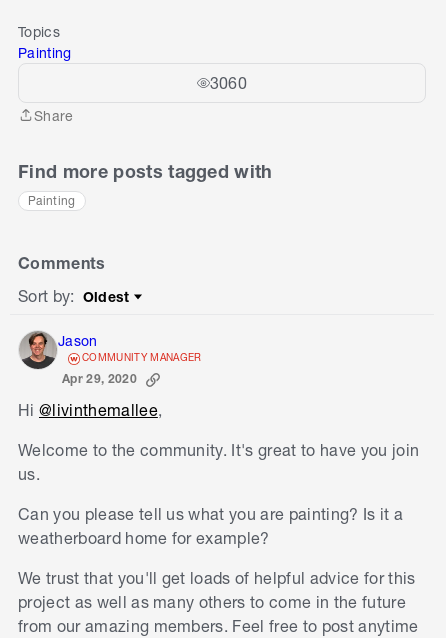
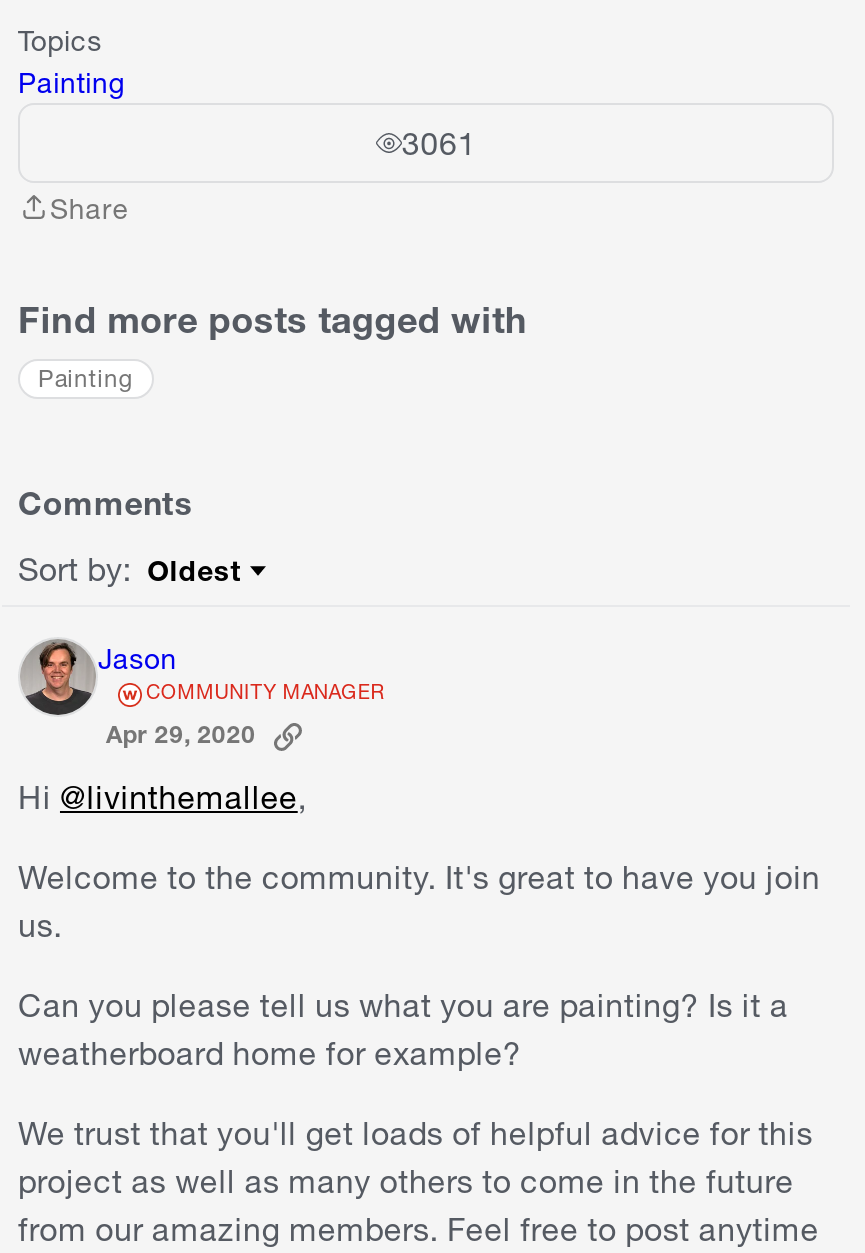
[210,73,247,92] 3060 -> [402,124,476,162] 3061

